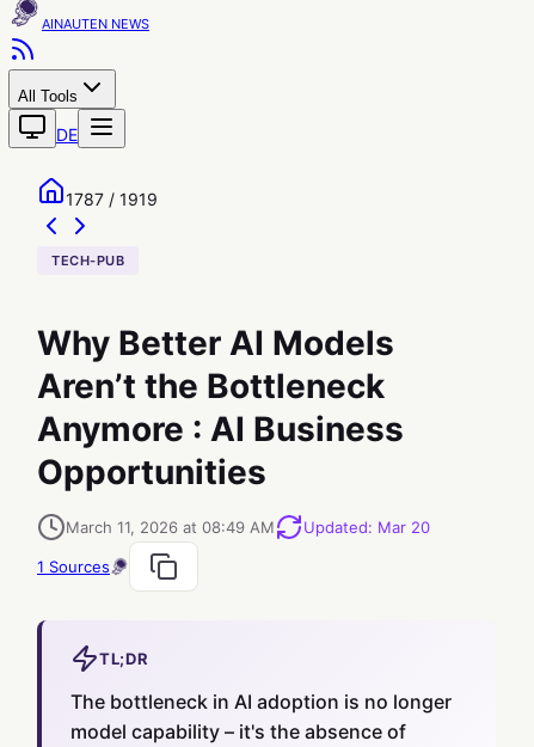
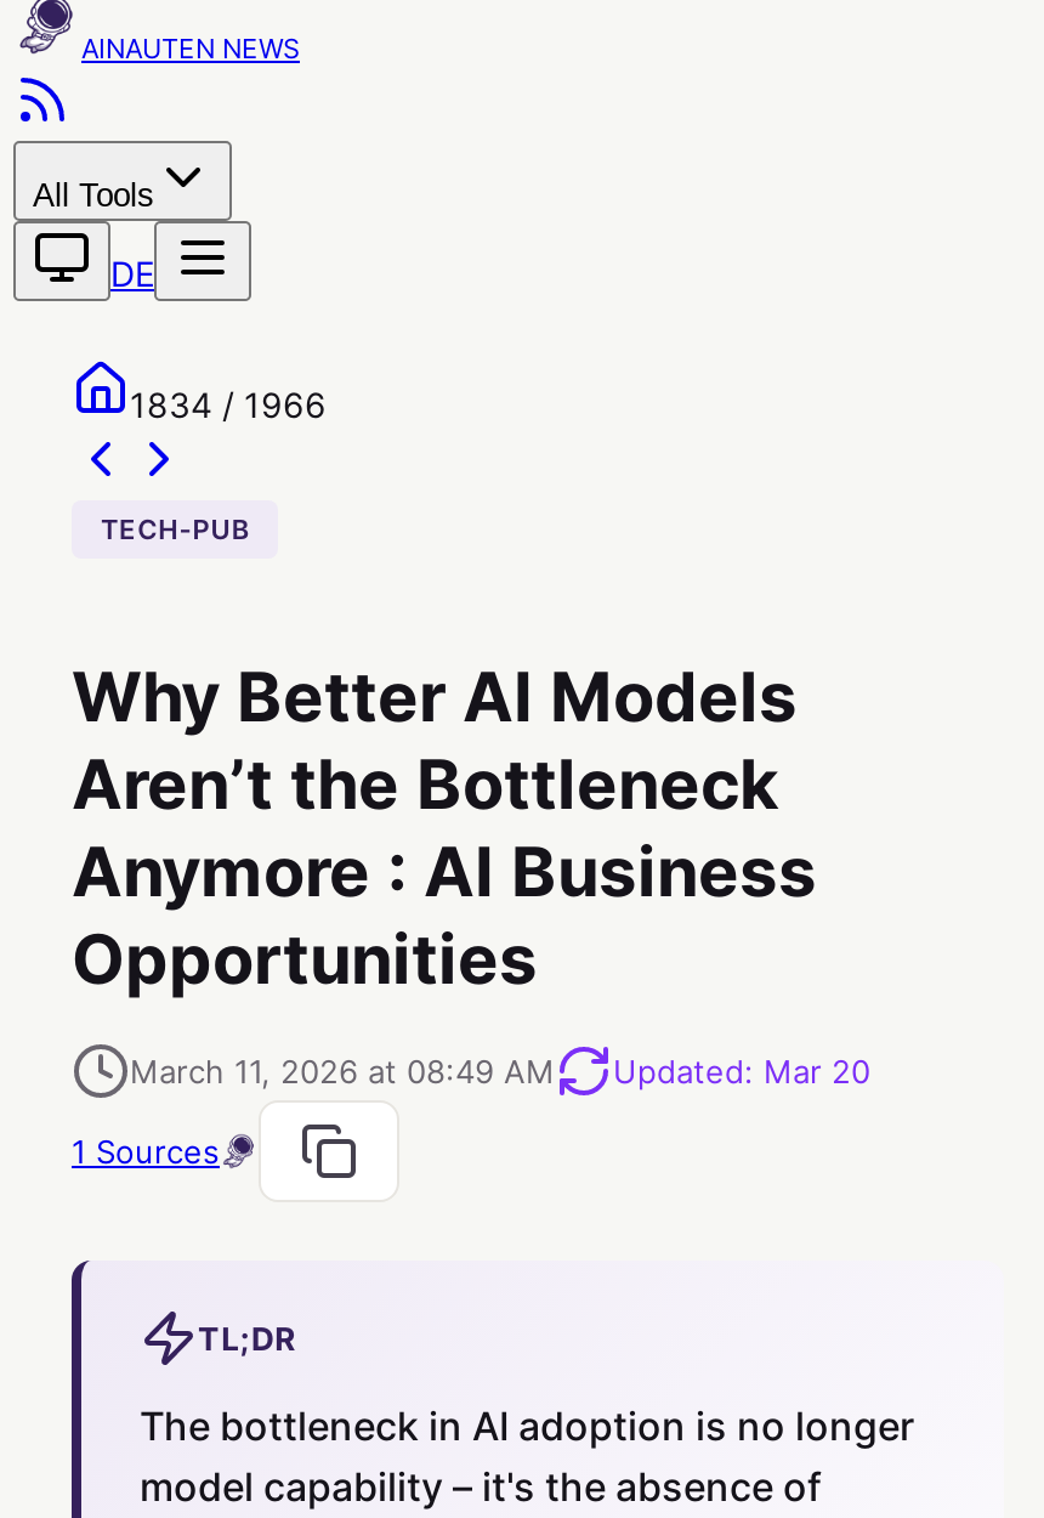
[66,189,158,209] 1787 / 1919 -> [130,384,327,425] 1834 / 1966

